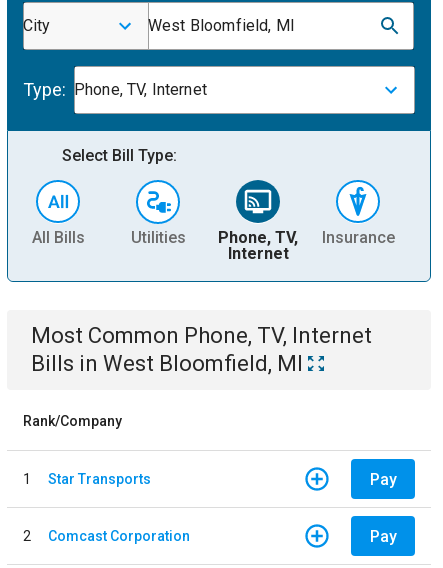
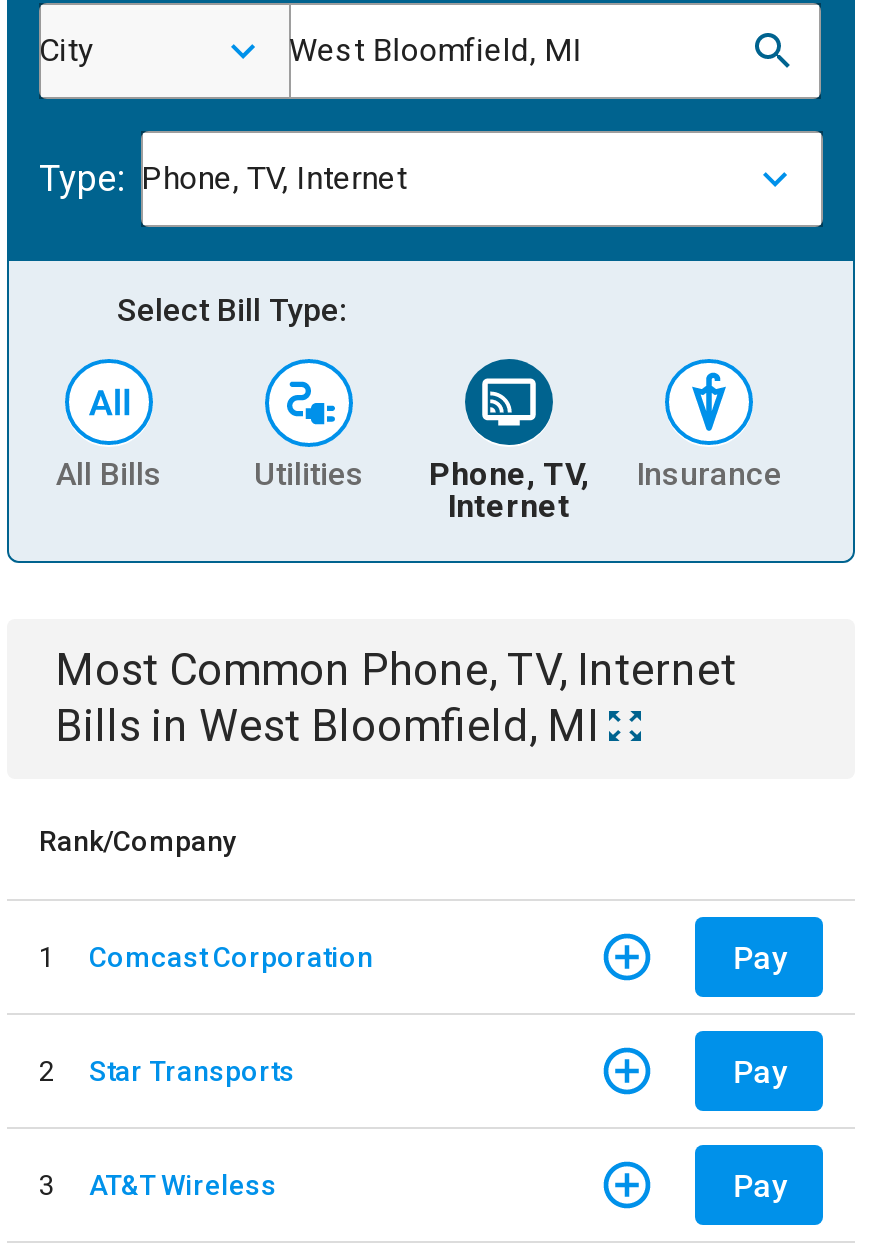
none -> [733,938,787,976] Pay
moved [23,527,190,543] -> [39,940,373,1086]: 2 | Comcast Corporation
none -> [39,1168,277,1200] 3 | AT&T Wireless

